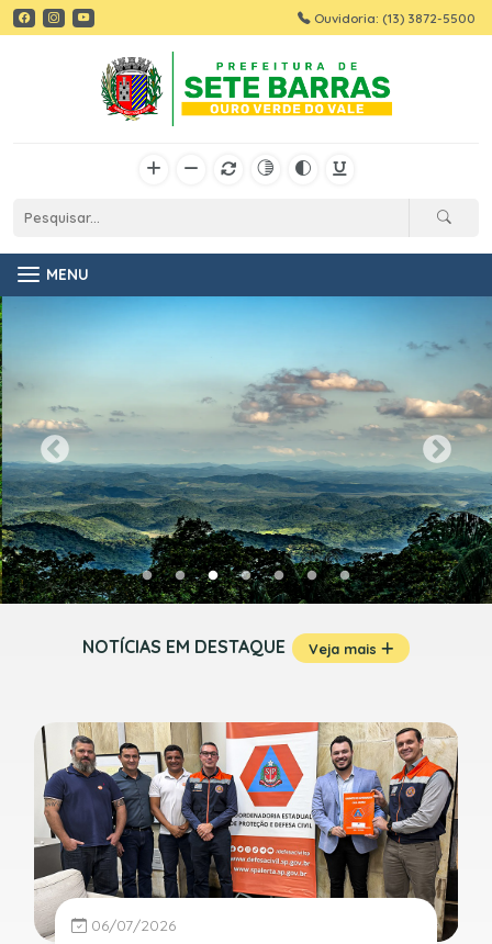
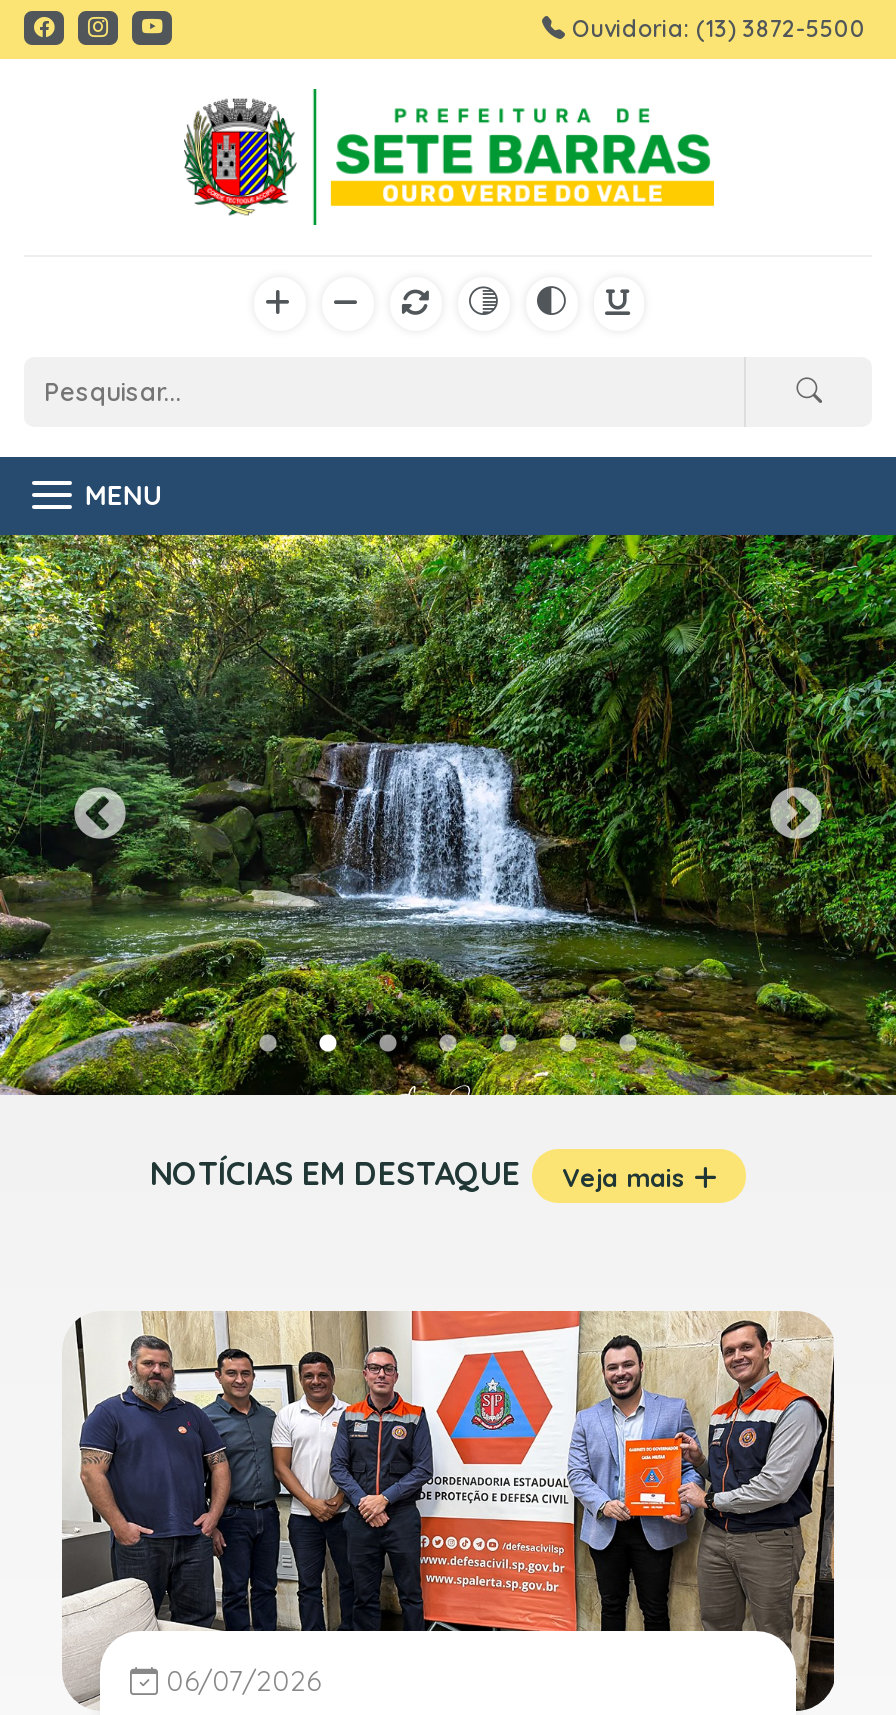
[3,295,489,605] [image] -> [6,533,890,1097] [image]

